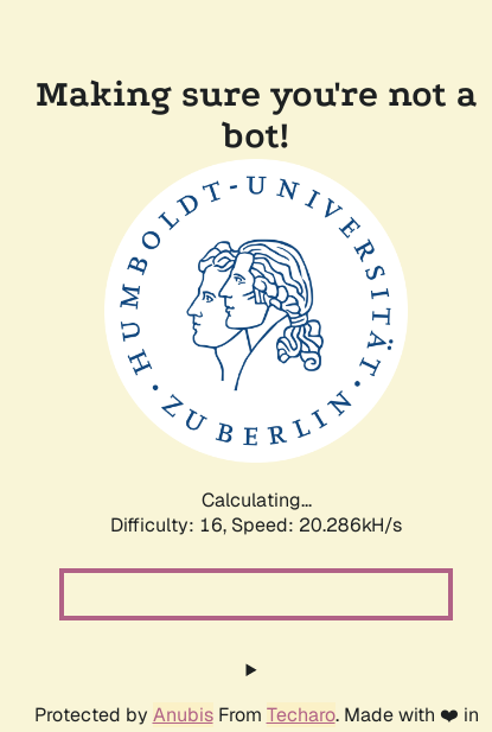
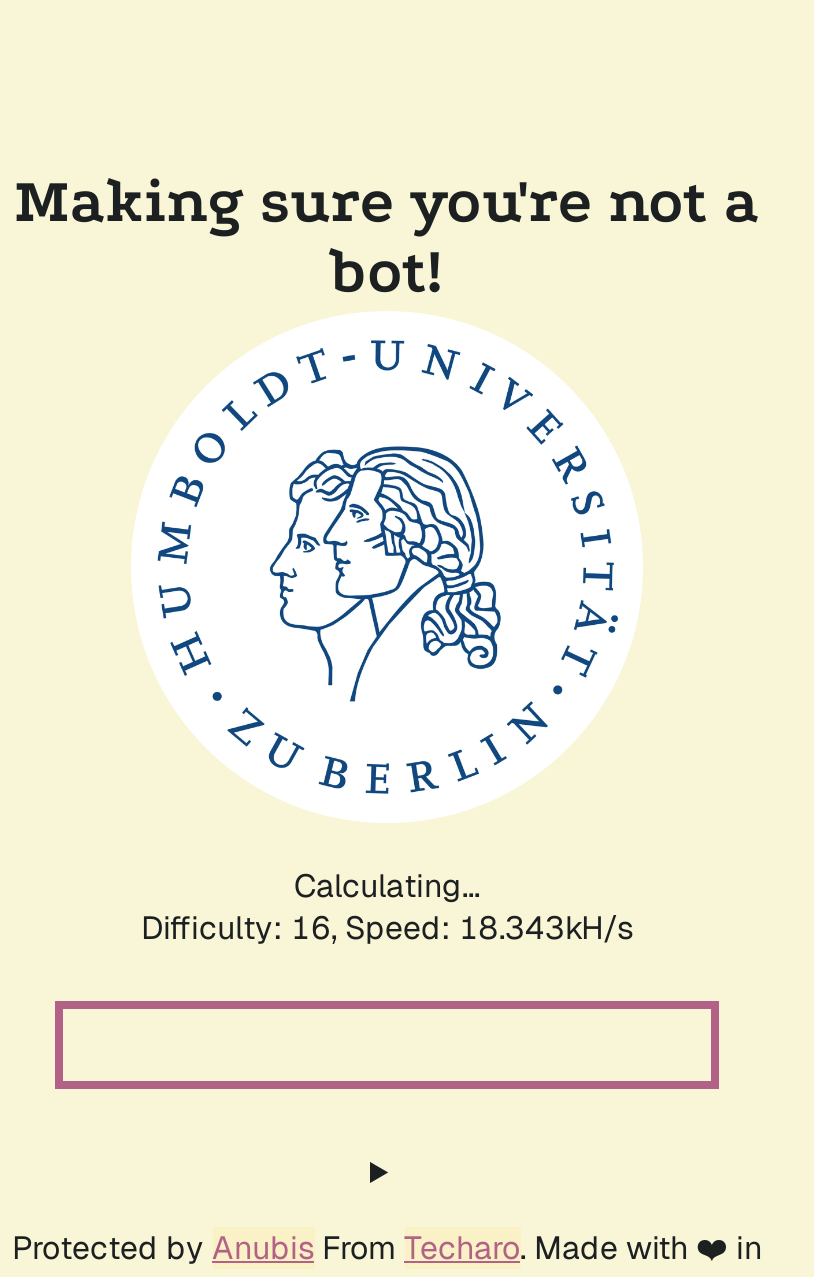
[110,513,402,537] Difficulty: 16, Speed: 20.286kH/s -> [141,907,633,949] Difficulty: 16, Speed: 18.343kH/s

